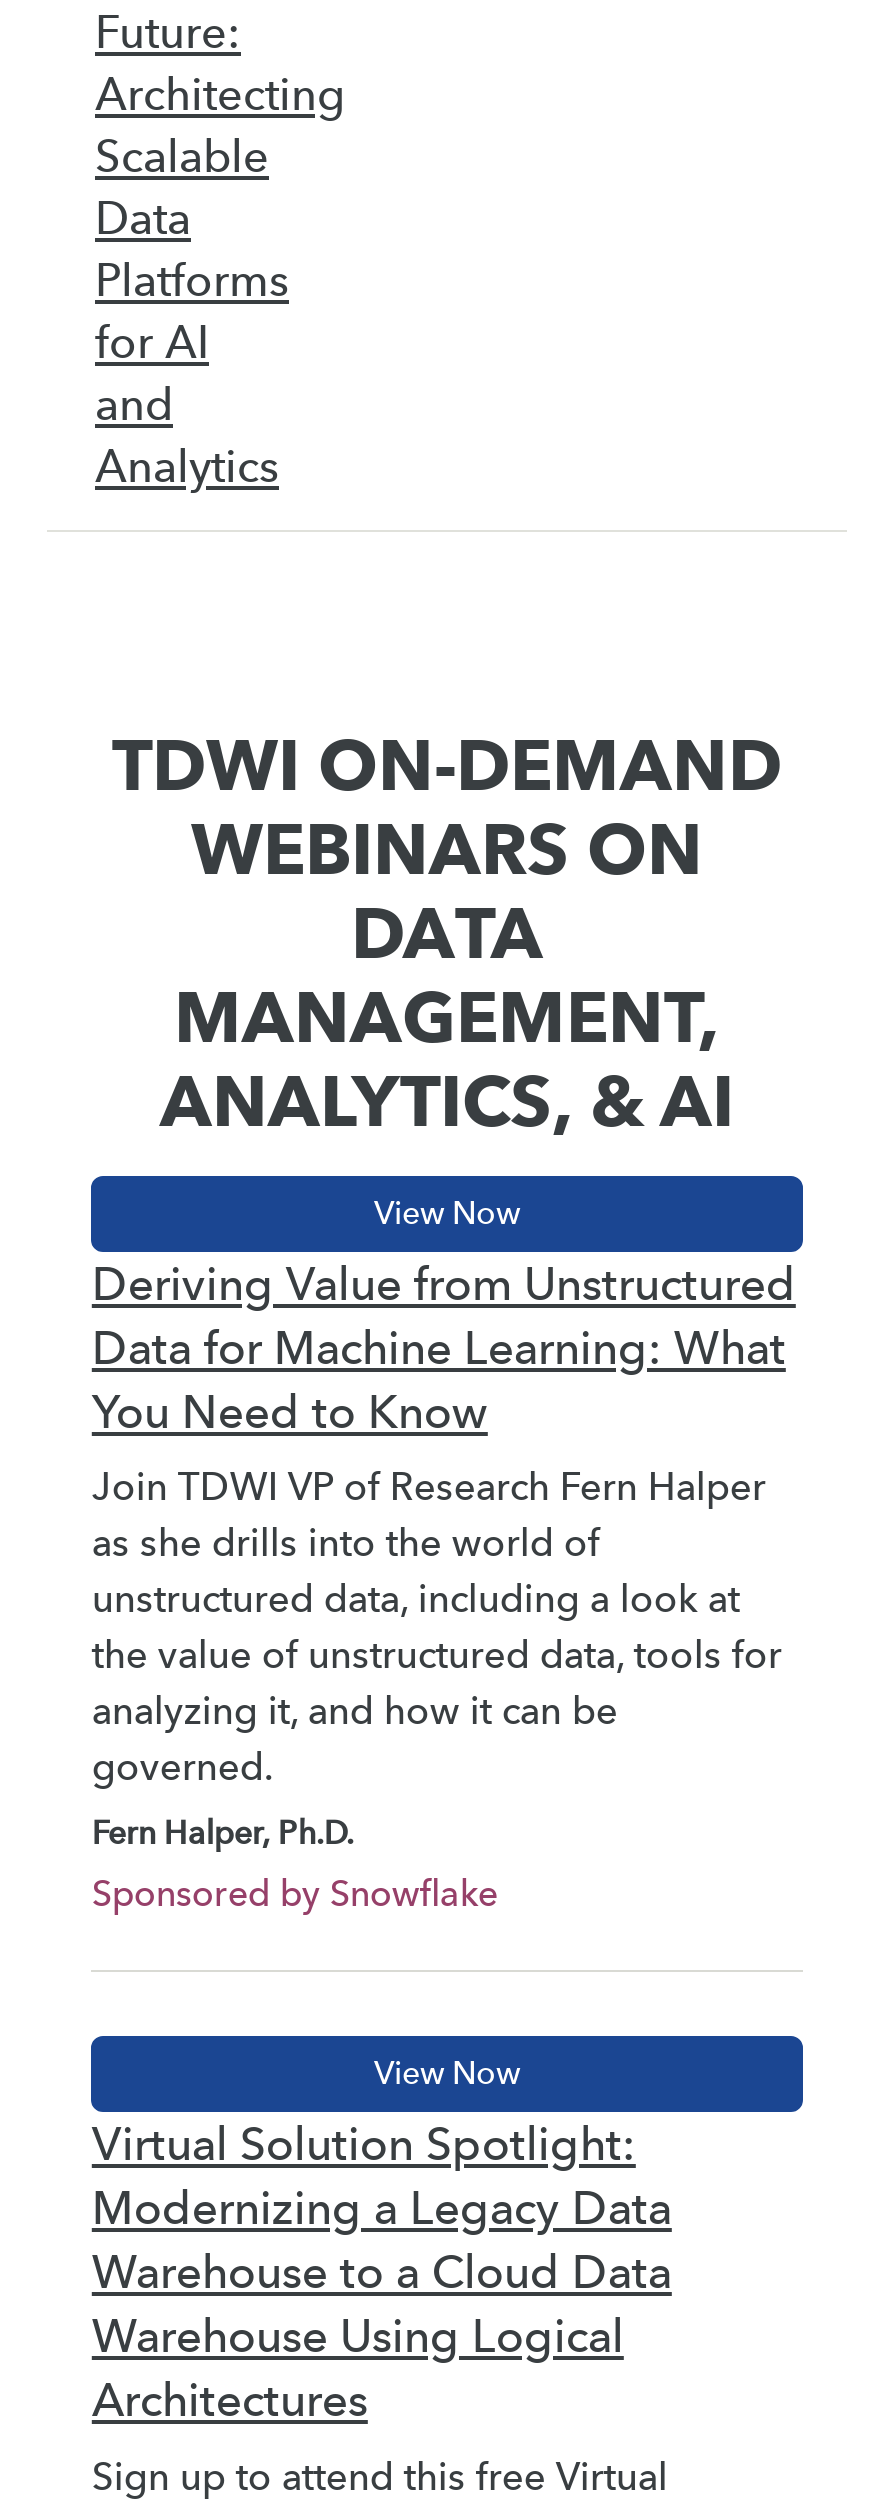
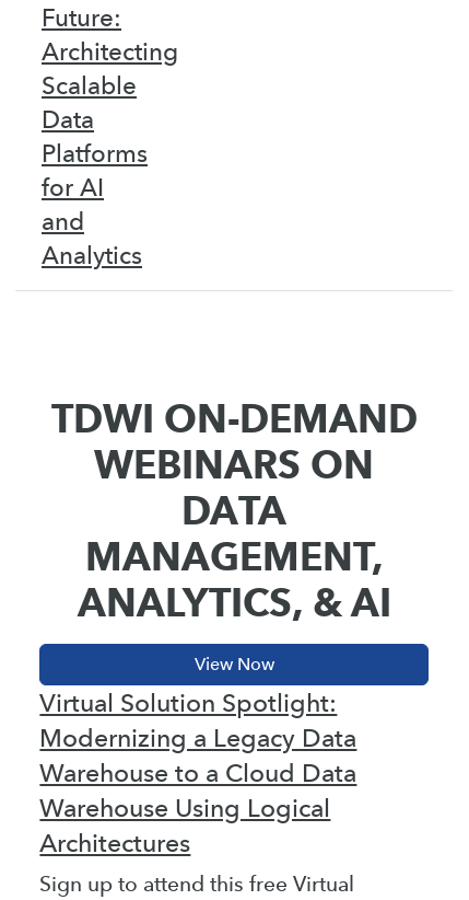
[92,1255,796,1916] Deriving Value from Unstructured | Data for Machine Learning: What | You Need to Know | Join TDWI VP of Research Fern Halper | as she drills into the world of | unstructured data, including a look at | the value of unstructured data, tools for | analyzing it, and how it can be | governed. | Fern Halper, Ph.D. | Sponsored by Snowflake -> none

